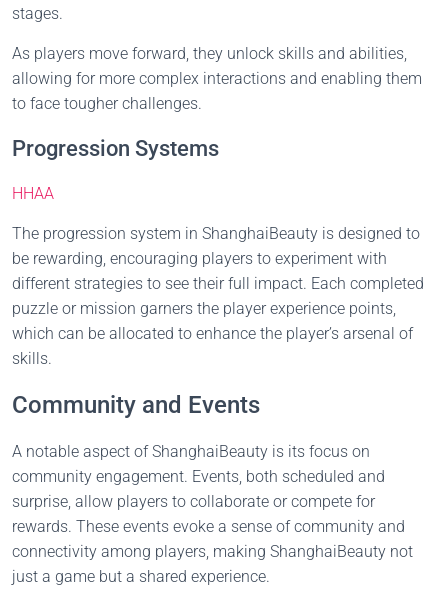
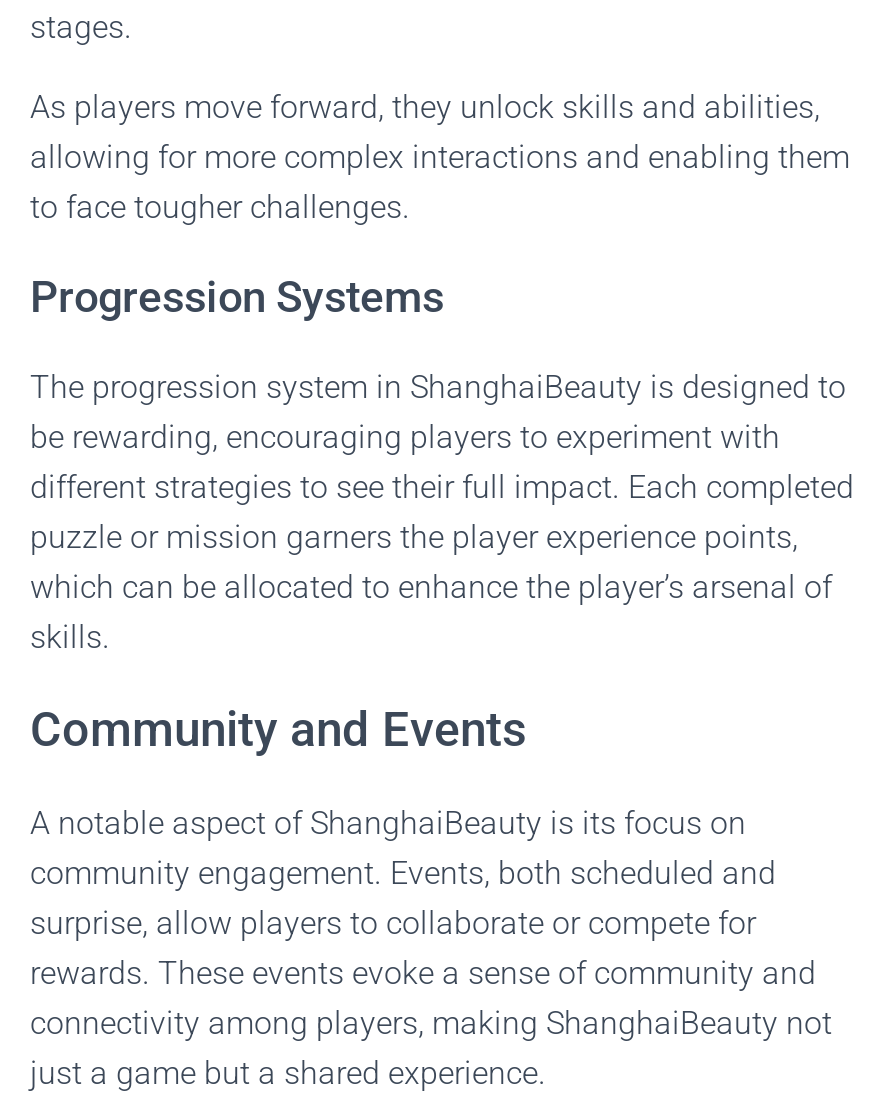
[12,184,54,203] HHAA -> none

